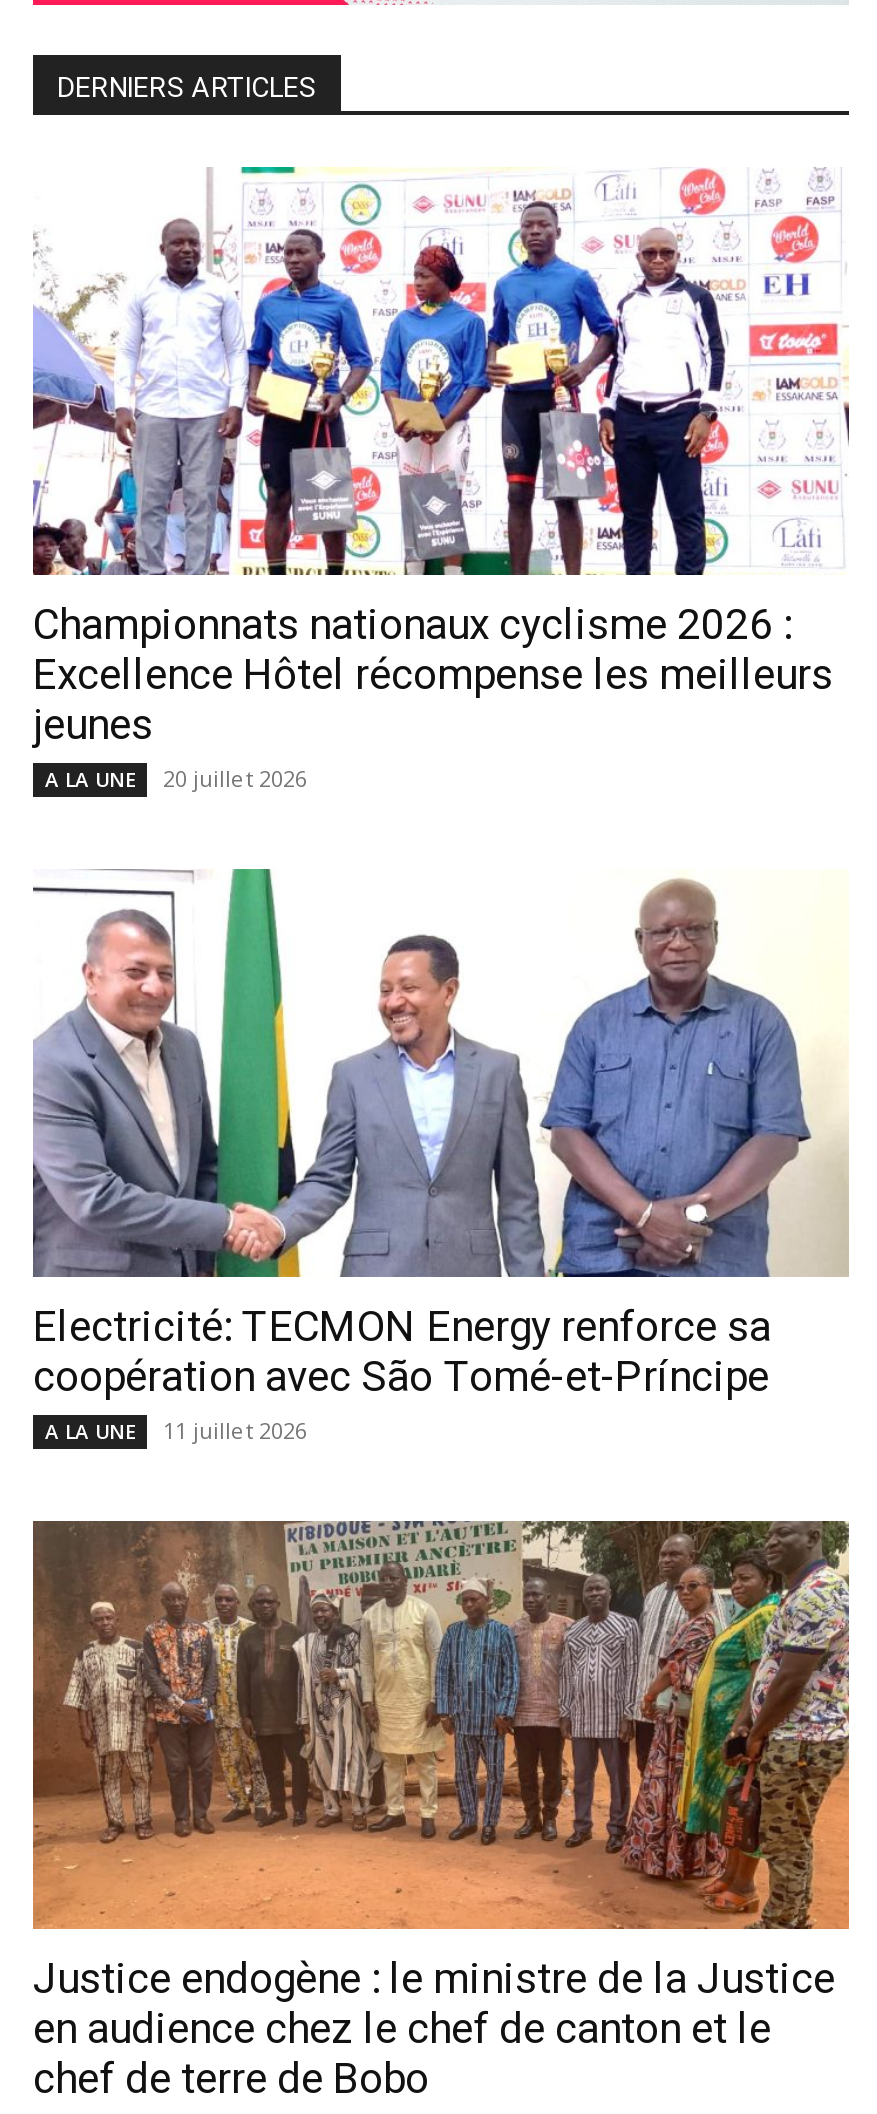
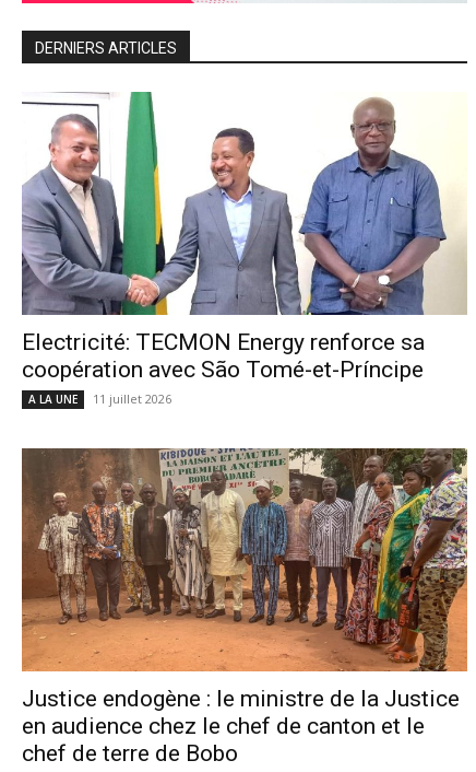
[33,164,851,793] [image] | Championnats nationaux cyclisme 2026 : | Excellence Hôtel récompense les meilleurs | jeunes | A LA UNE | 20 juillet 2026 -> none

